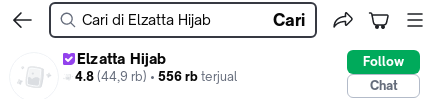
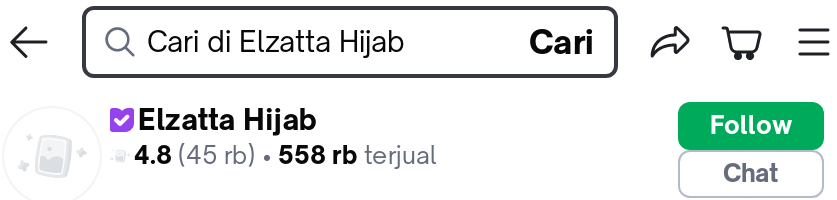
[75,69,237,84] 4.8 (44,9 rb) • 556 rb terjual -> [134,140,436,170] 4.8 (45 rb) • 558 rb terjual

